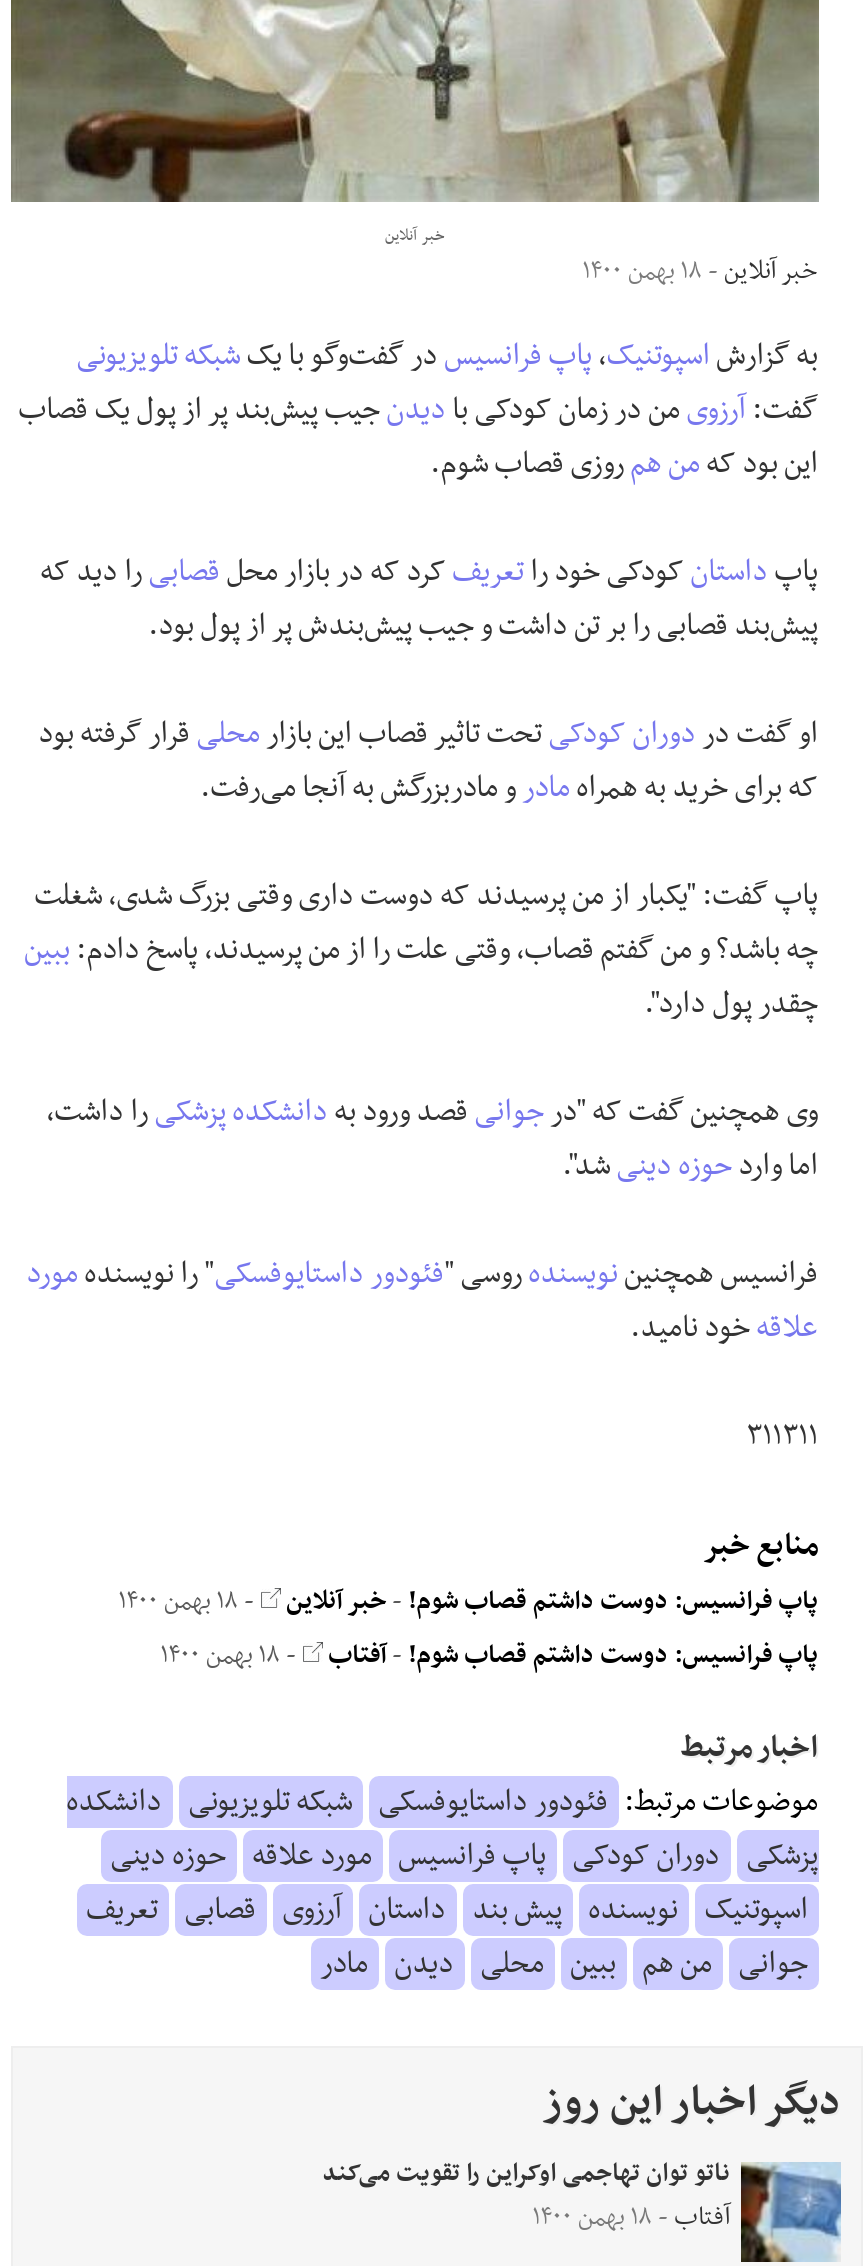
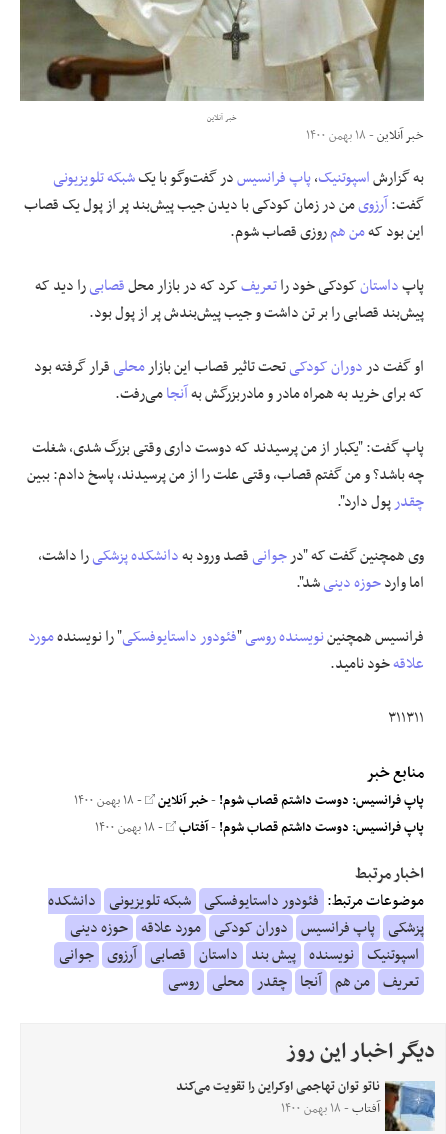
[110,1830,818,1882] پزشکی دوران کودکی پاپ فرانسیس مورد علاقه حوزه دینی -> [70,915,424,941] پزشکی پاپ فرانسیس دوران کودکی مورد علاقه حوزه دینی
[86,1884,808,1936] اسپوتنیک نویسنده پیش بند داستان آرزوی قصابی تعریف -> [59,942,419,968] اسپوتنیک نویسنده پیش بند داستان قصابی آرزوی جوانی
[320,1938,808,1990] جوانی من هم ببین محلی دیدن مادر -> [168,969,419,995] تعریف من هم آنجا چقدر محلی روسی

